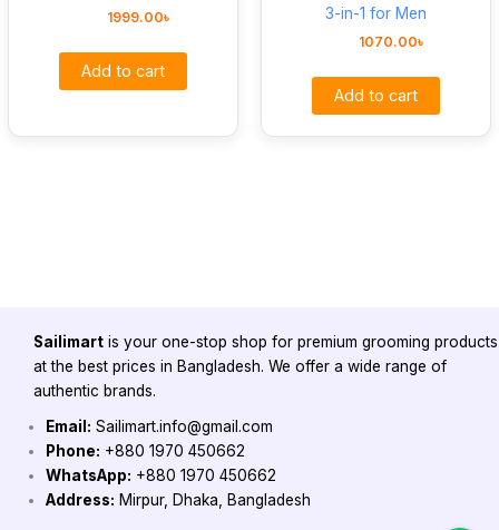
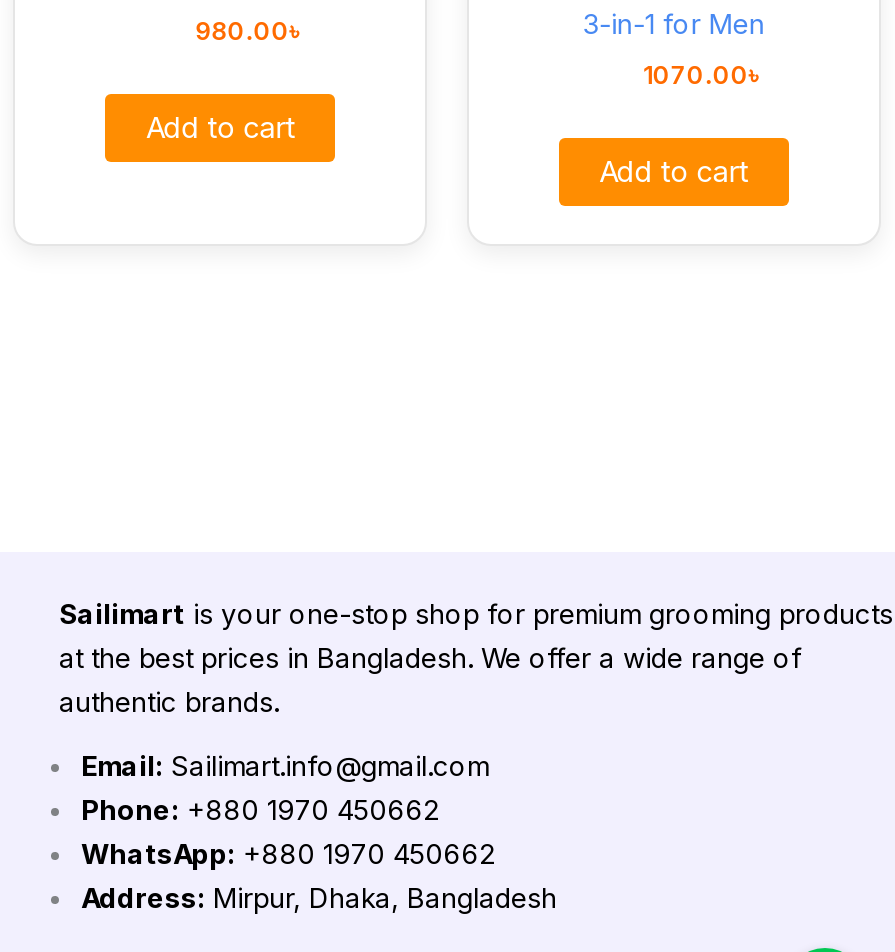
[107,9,173,26] 1999.00৳ -> [195,16,305,46] 980.00৳

